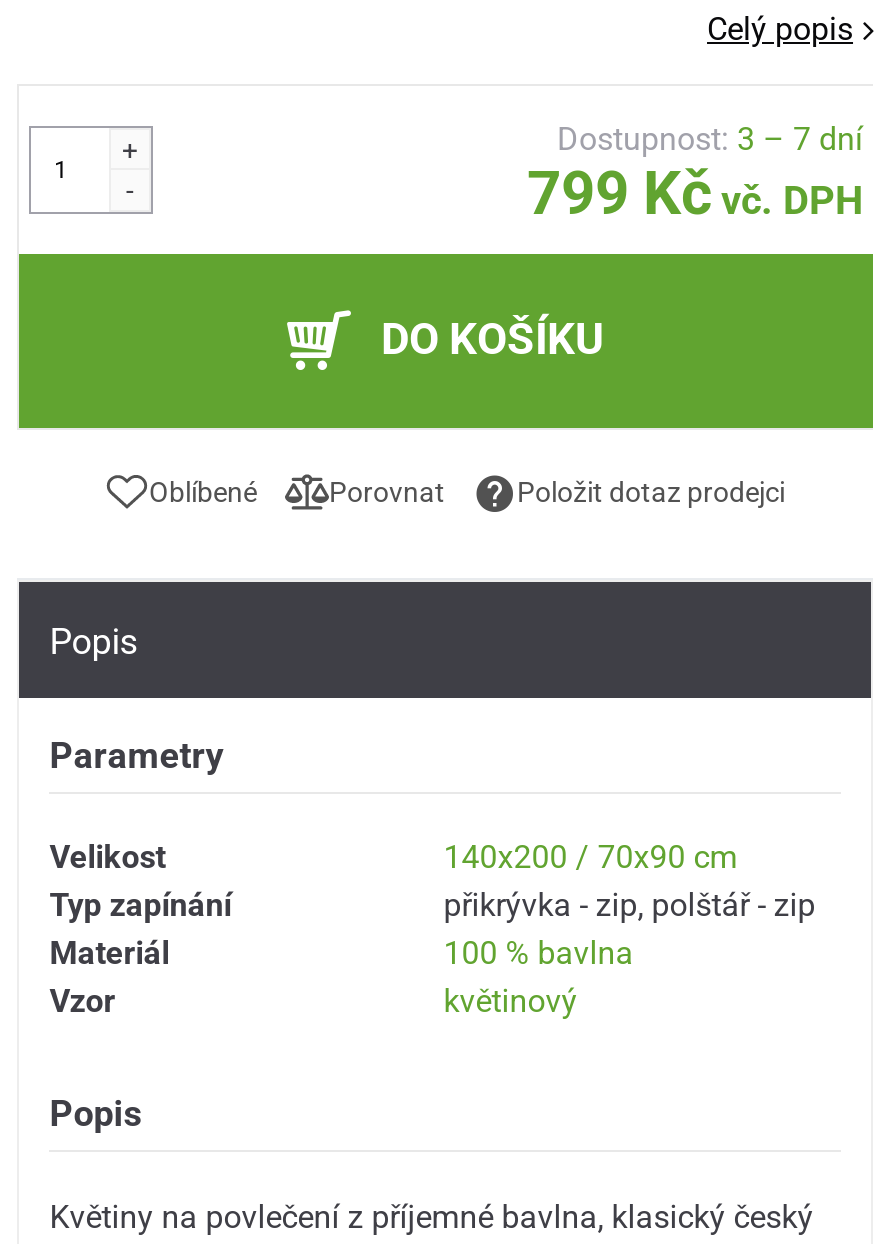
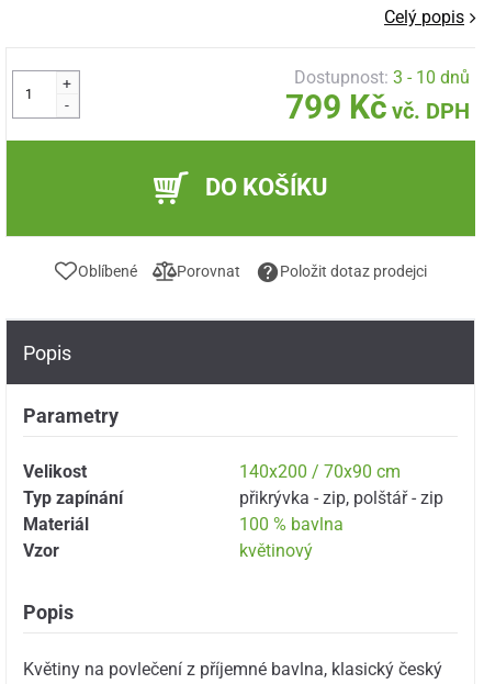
[557,120,863,158] Dostupnost: 3 – 7 dní -> [294,67,470,88] Dostupnost: 3 - 10 dnů

